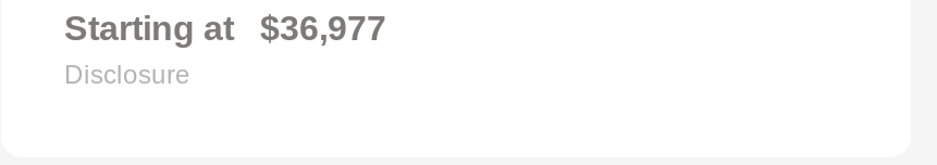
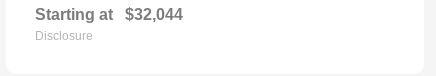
[64,10,386,46] Starting at $36,977 -> [35,6,183,23] Starting at $32,044

